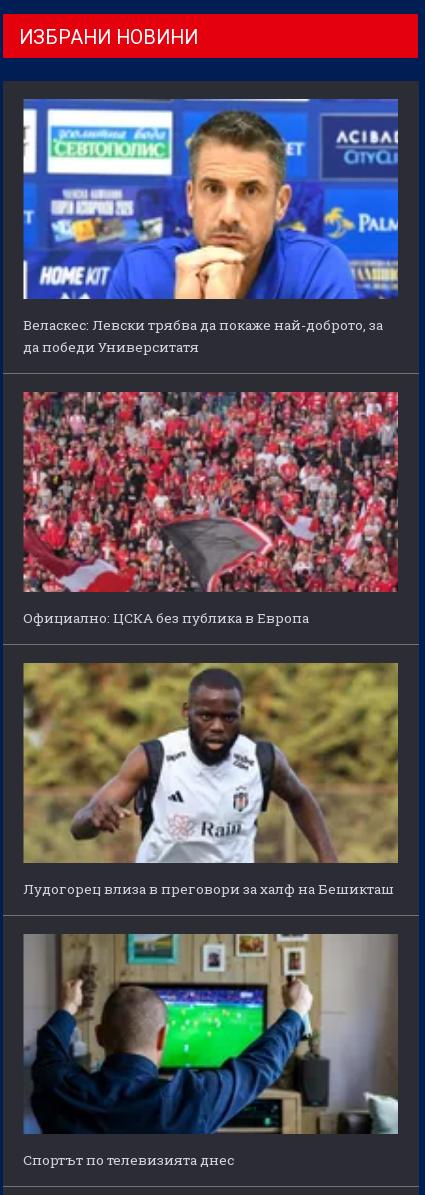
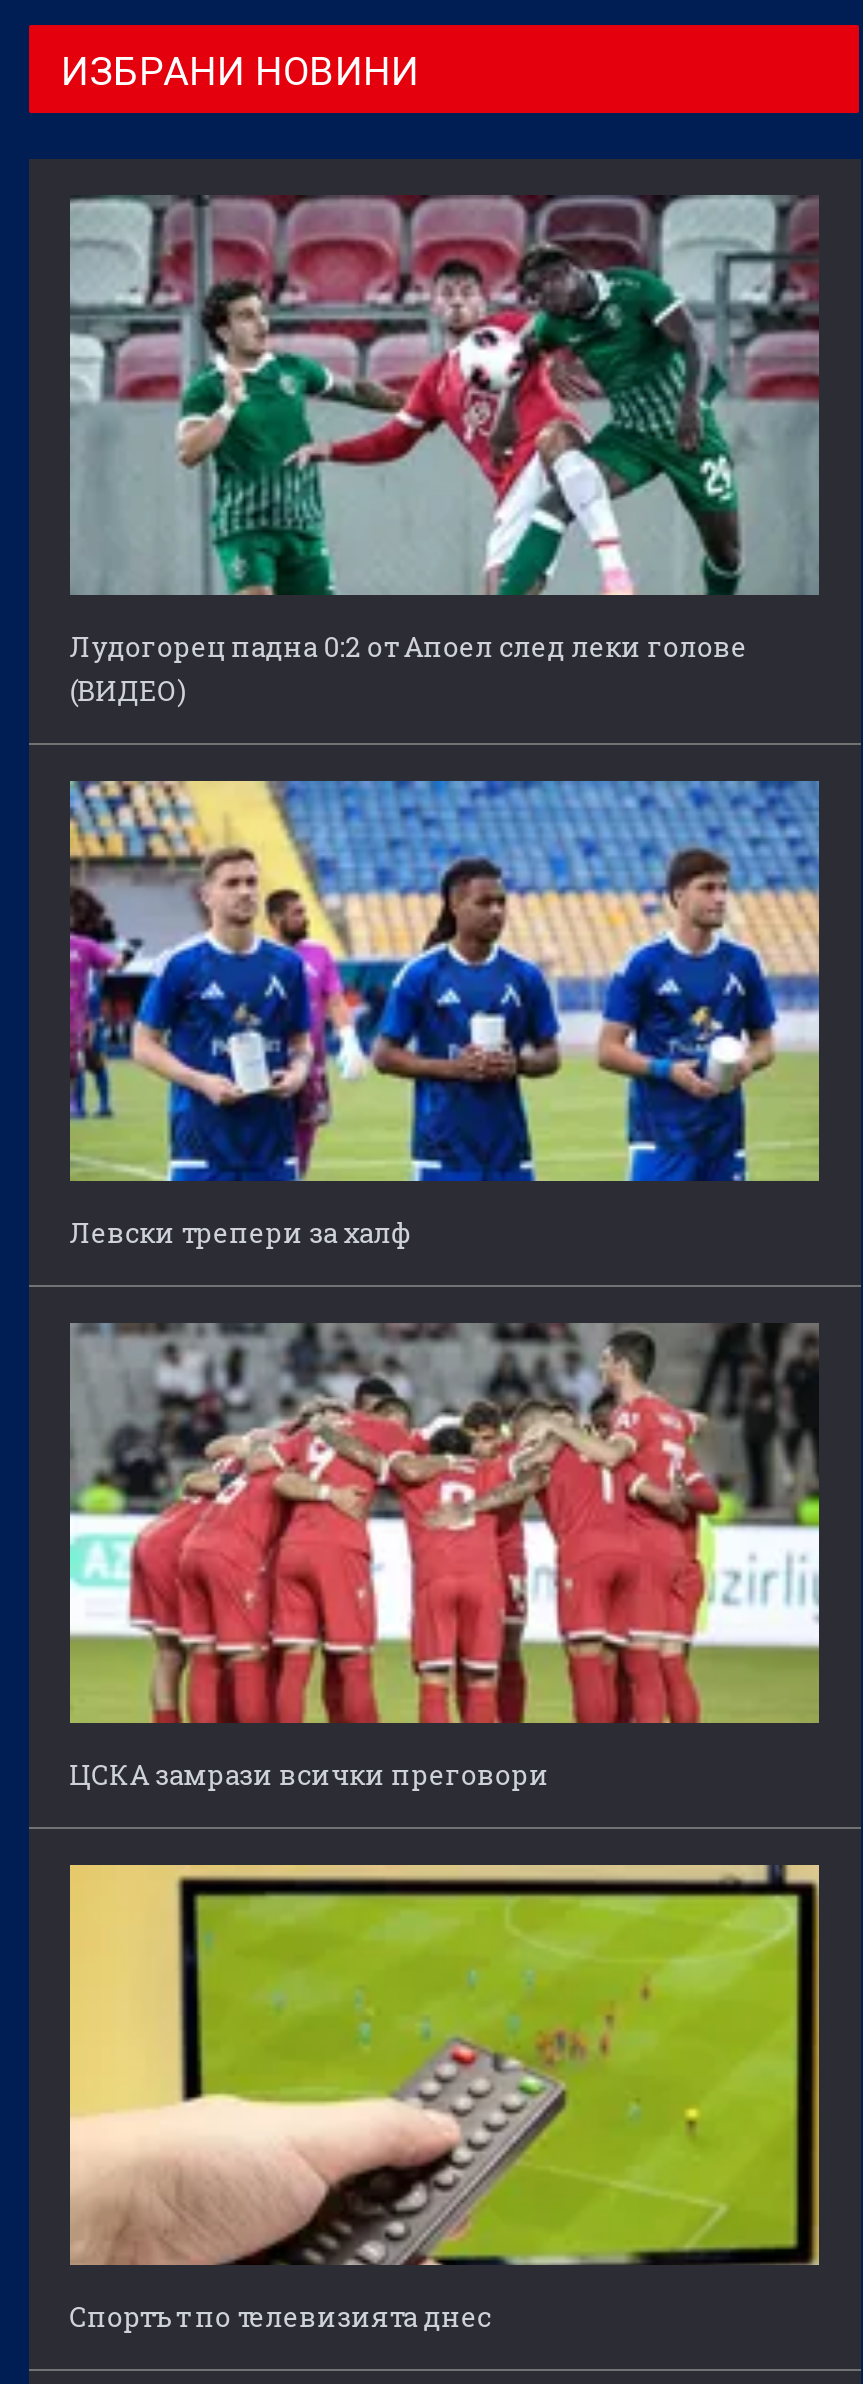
[23,98,399,355] [image] | Веласкес: Левски трябва да покаже най-доброто, за | да победи Университатя -> [69,195,821,708] [image] | Лудогорец падна 0:2 от Апоел след леки голове | (ВИДЕО)
[23,391,399,626] [image] | Официално: ЦСКА без публика в Европа -> [69,779,821,1250] [image] | Левски трепери за халф
[23,662,399,897] [image] | Лудогорец влиза в преговори за халф на Бешикташ -> [67,1323,821,1792] [image] | ЦСКА замрази всички преговори
[23,933,399,1134] [image] -> [67,1863,821,2267] [image]

